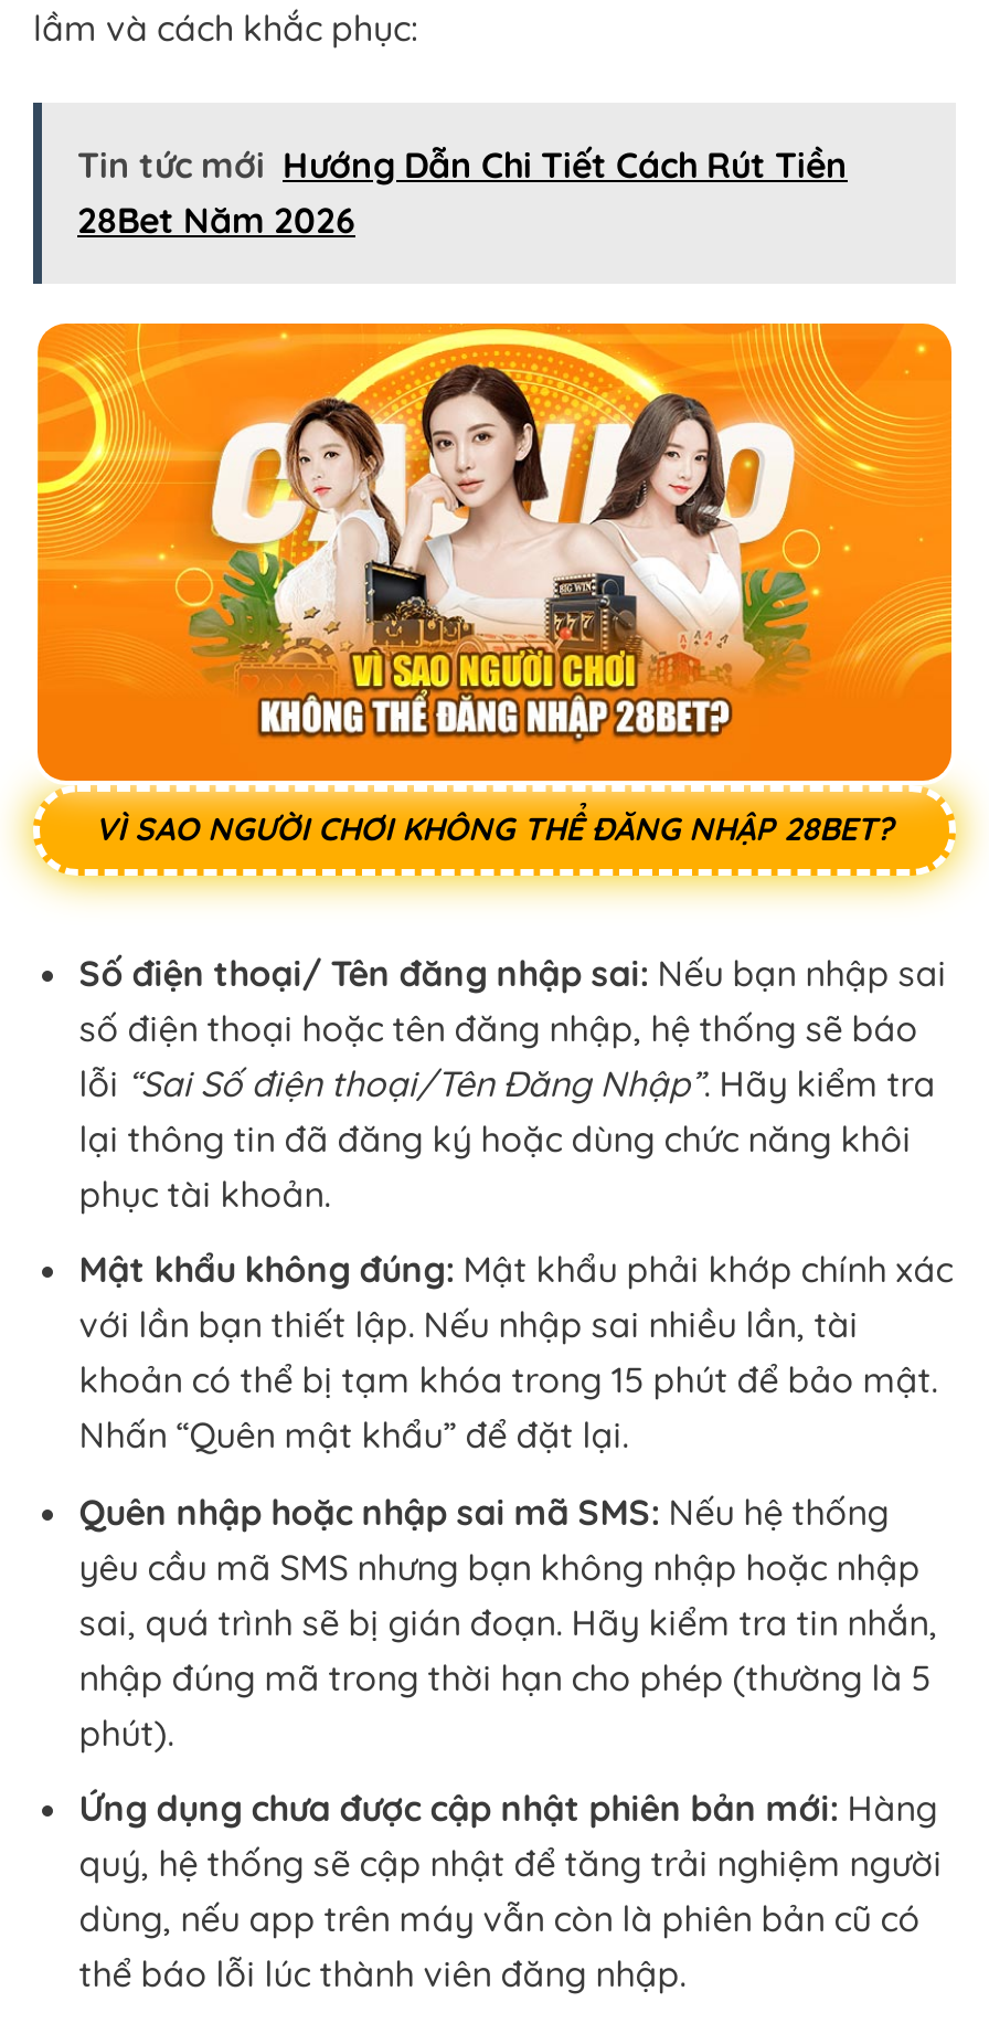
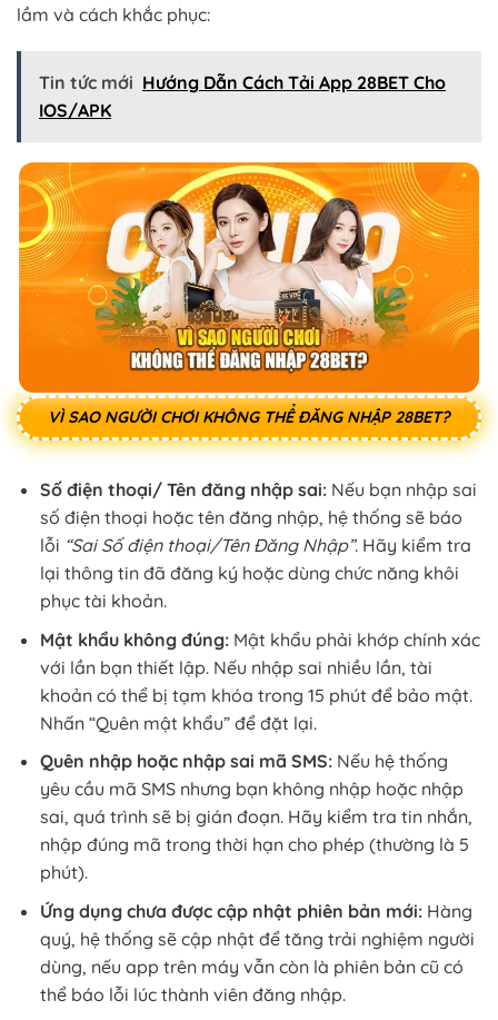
[77,142,848,242] Tin tức mới Hướng Dẫn Chi Tiết Cách Rút Tiền | 28Bet Năm 2026 -> [39,72,446,122] Tin tức mới Hướng Dẫn Cách Tải App 28BET Cho | IOS/APK

